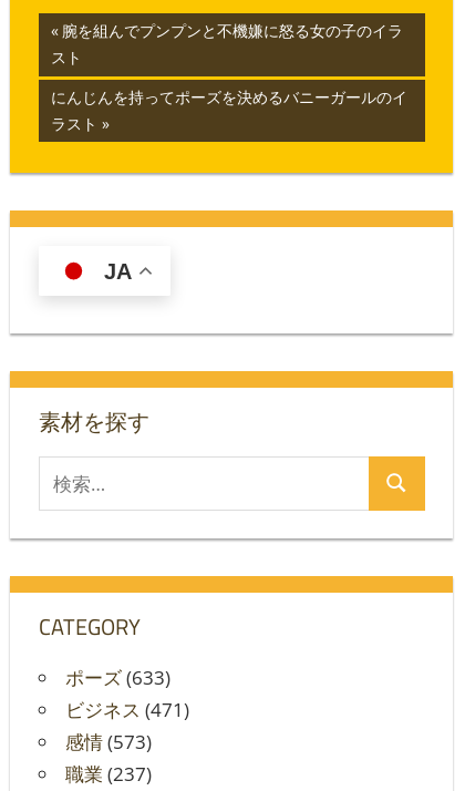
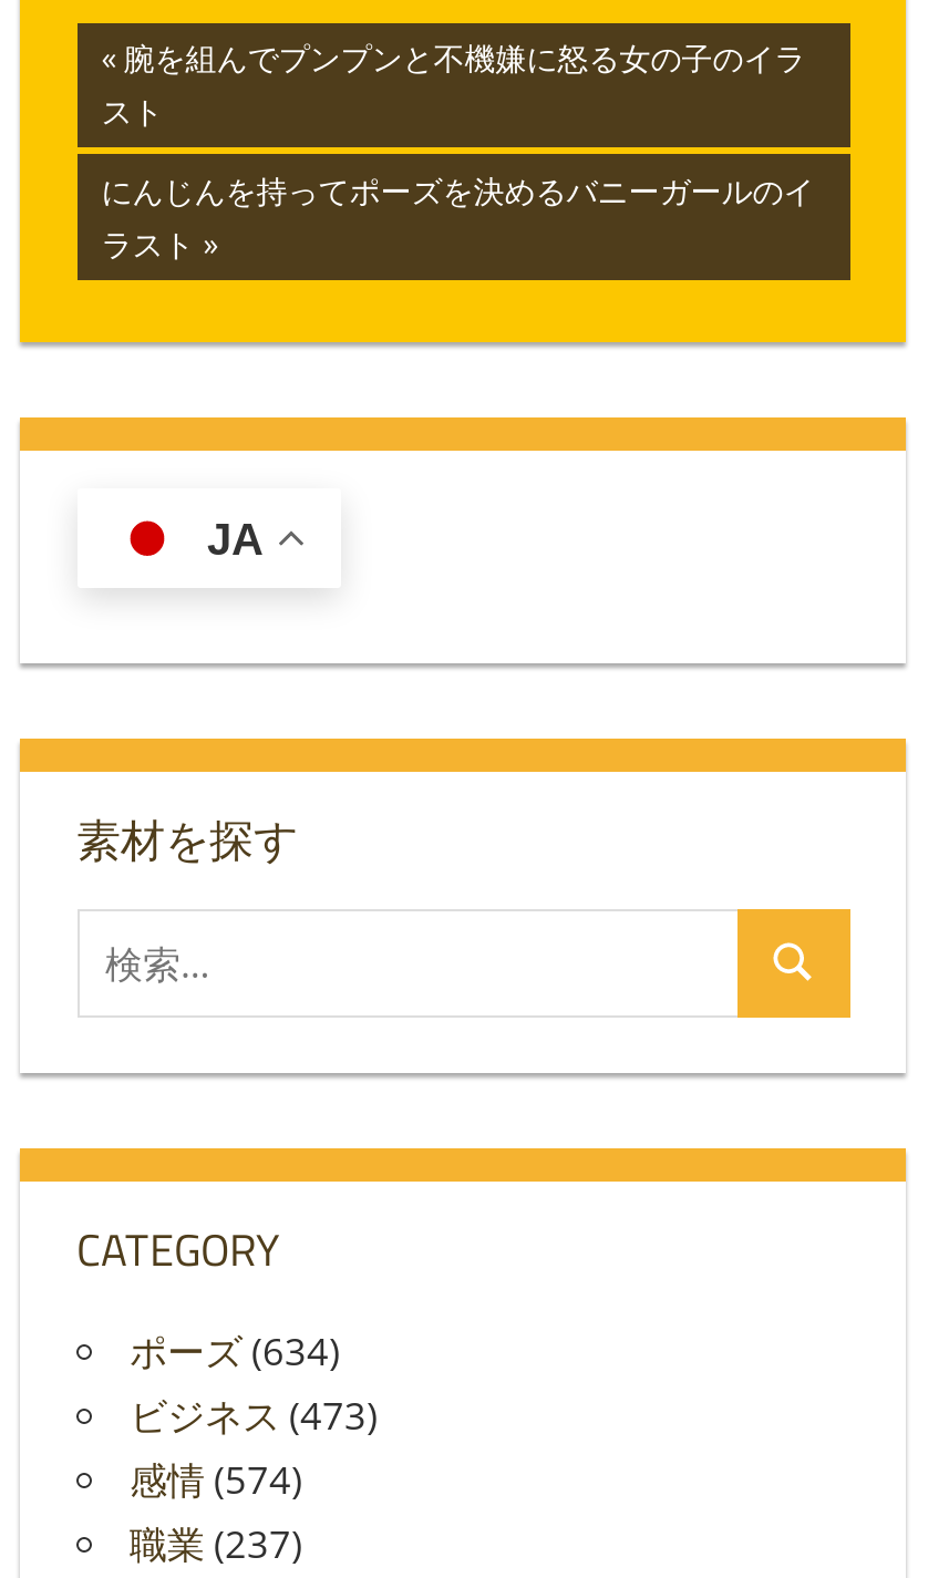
[65,665,170,690] ポーズ(633) -> [130,1326,340,1377] ポーズ(634)
[65,697,189,723] ビジネス(471) -> [130,1390,378,1441] ビジネス(473)
[65,729,151,755] 感情(573) -> [130,1454,302,1505] 感情(574)

